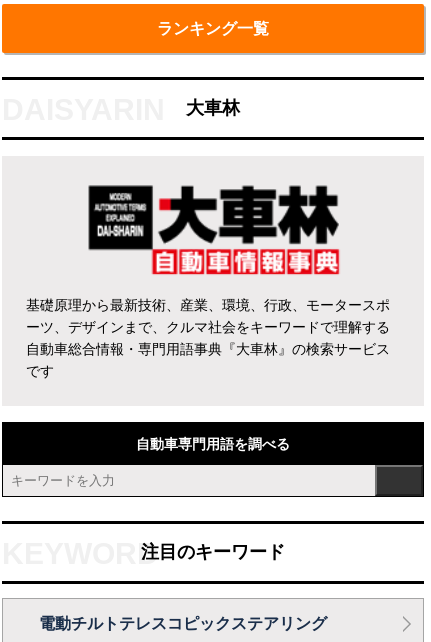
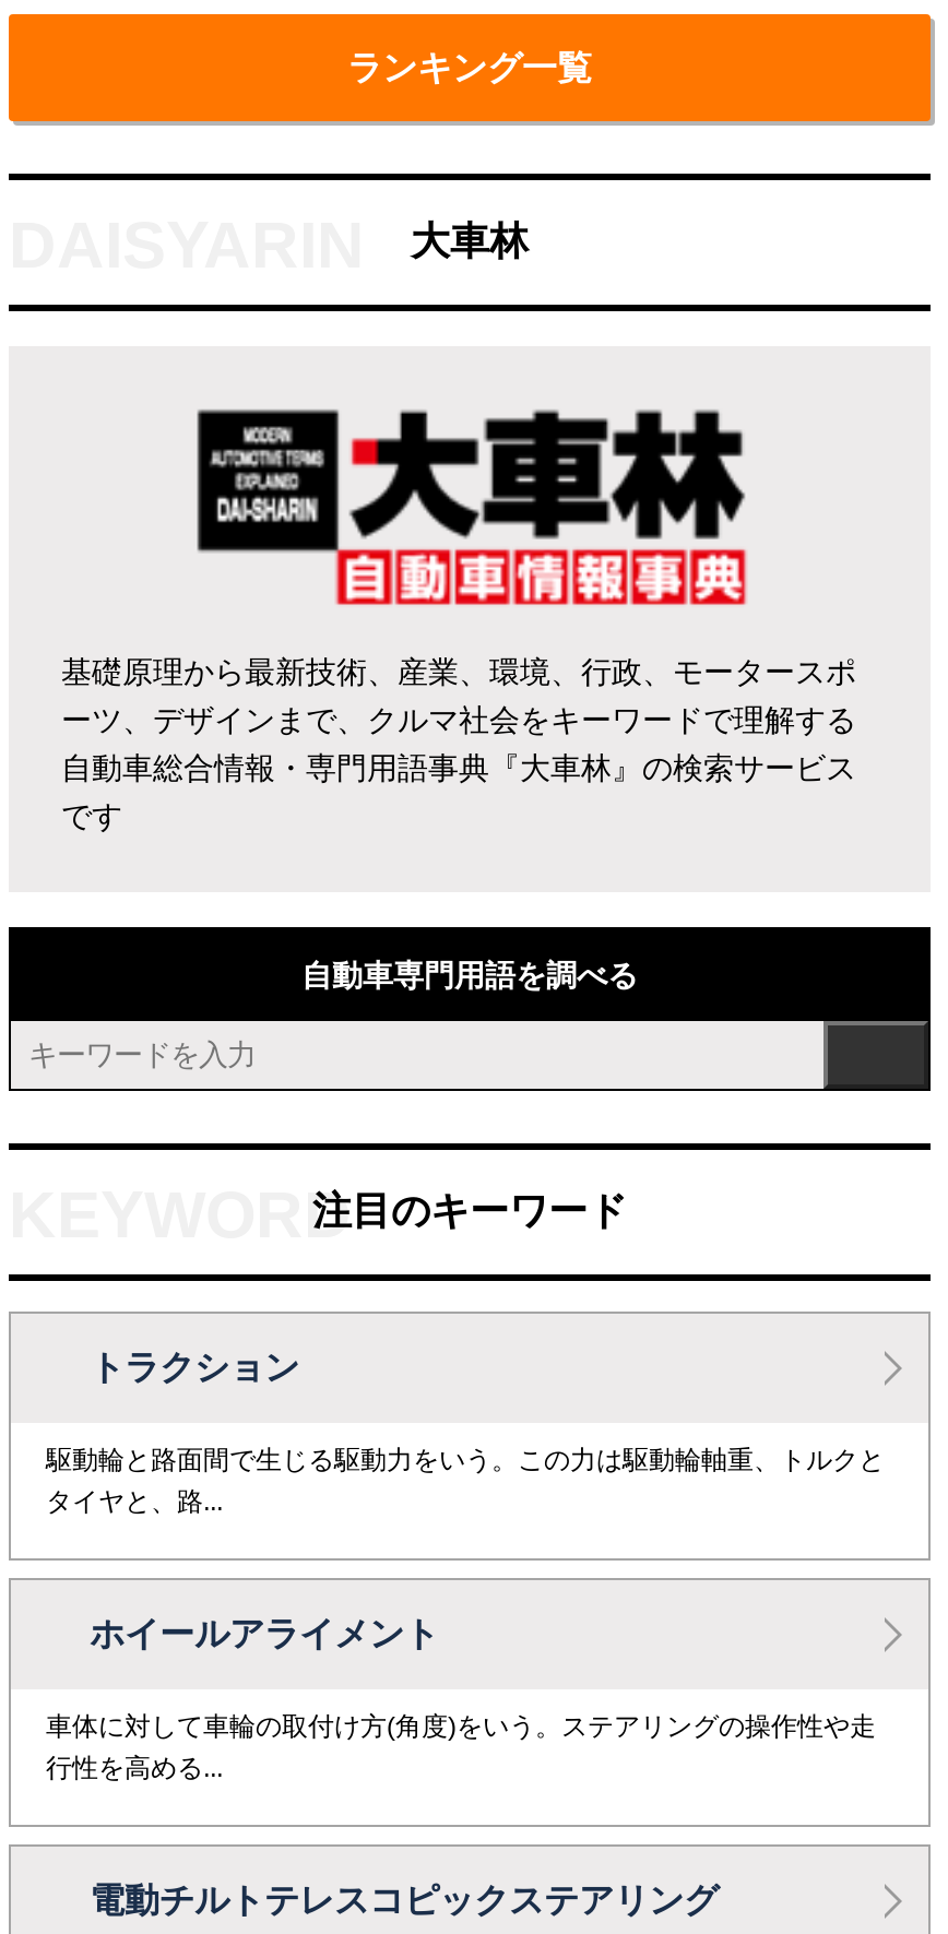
none -> [46,1350,885,1518] トラクション | 駆動輪と路面間で生じる駆動力をいう。この力は駆動輪軸重、トルクと | タイヤと、路...
none -> [46,1616,876,1784] ホイールアライメント | 車体に対して車輪の取付け方(角度)をいう。ステアリングの操作性や走 | 行性を高める...

